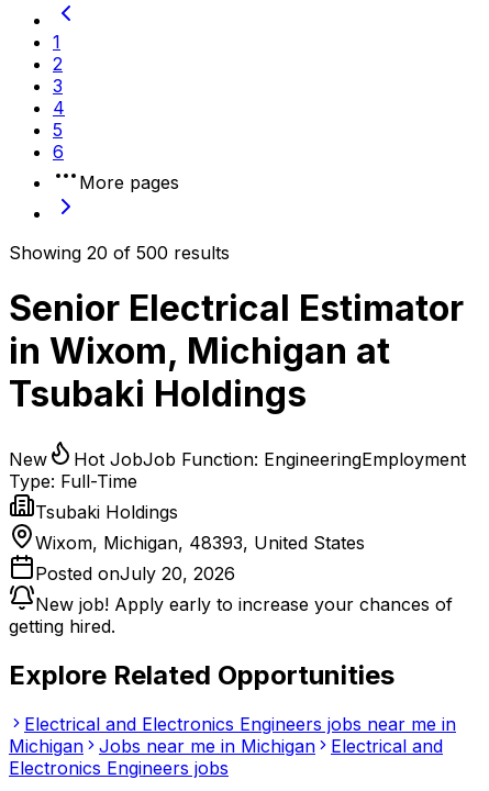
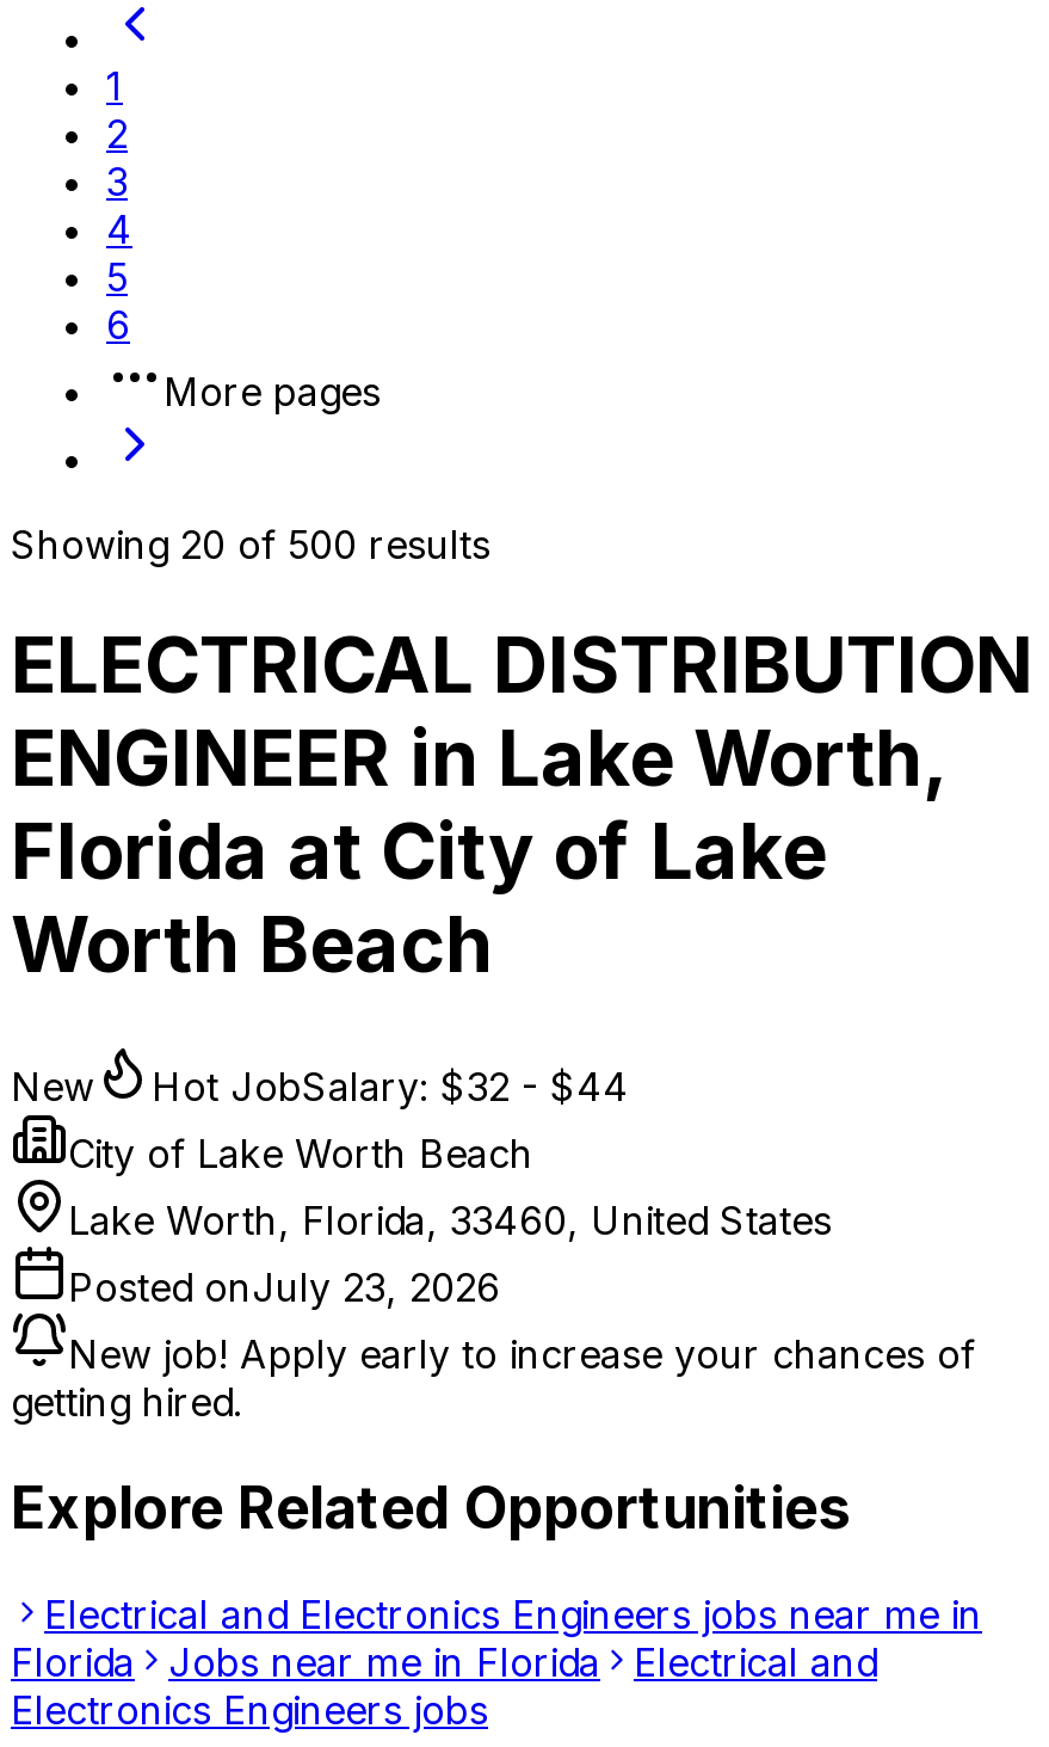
[9,287,464,416] Senior Electrical Estimator | in Wixom, Michigan at | Tsubaki Holdings -> [11,620,1032,992] ELECTRICAL DISTRIBUTION | ENGINEER in Lake Worth, | Florida at City of Lake | Worth Beach
[9,448,466,584] Hot JobJob Function: EngineeringEmployment | Type: Full-Time | Tsubaki Holdings | Wixom, Michigan, 48393, United States | Posted onJuly 20, 2026 -> [68,1063,832,1311] Hot JobSalary: $32 - $44 | City of Lake Worth Beach | Lake Worth, Florida, 33460, United States | Posted onJuly 23, 2026
moved [9,448,47,470] -> [11,1063,94,1110]: New
[9,735,315,757] Michigan | Jobs near me in Michigan -> [11,1638,600,1685] Florida | Jobs near me in Florida

